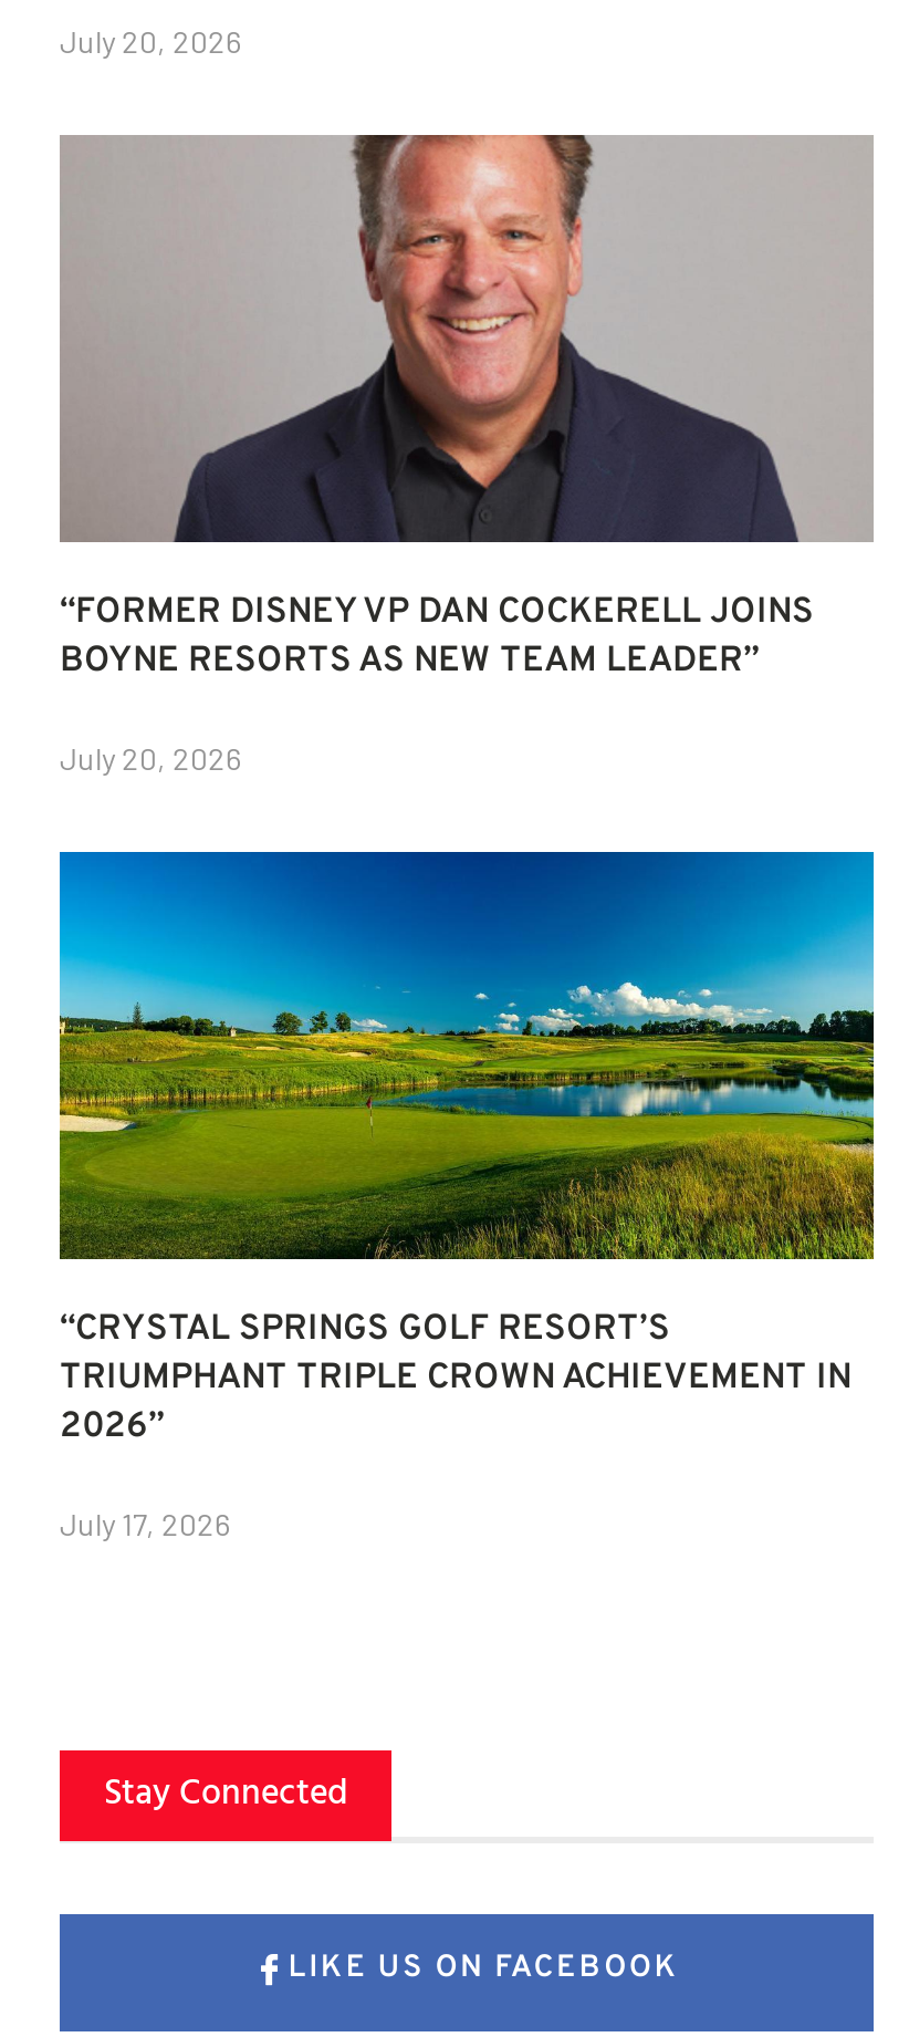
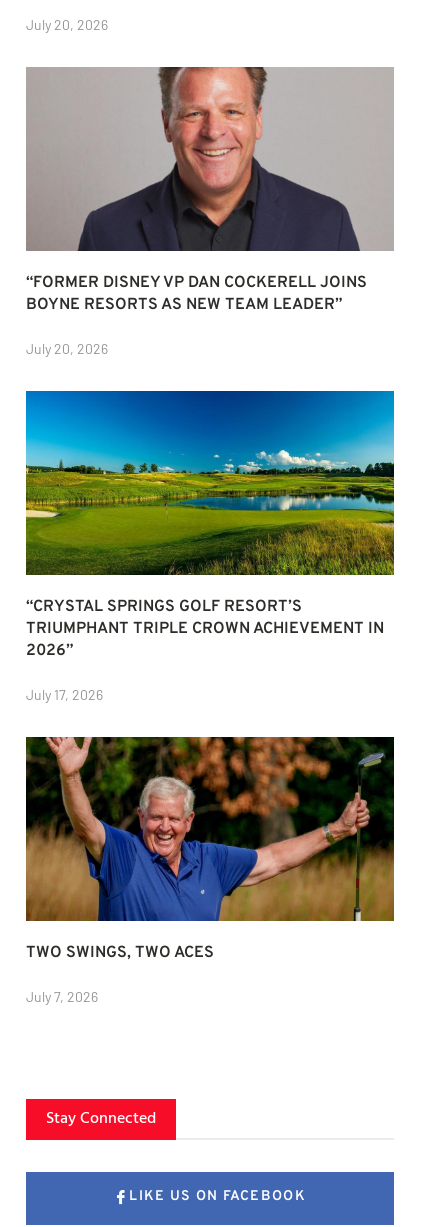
none -> [25,736,395,1005] [image] | TWO SWINGS, TWO ACES | July 7, 2026

